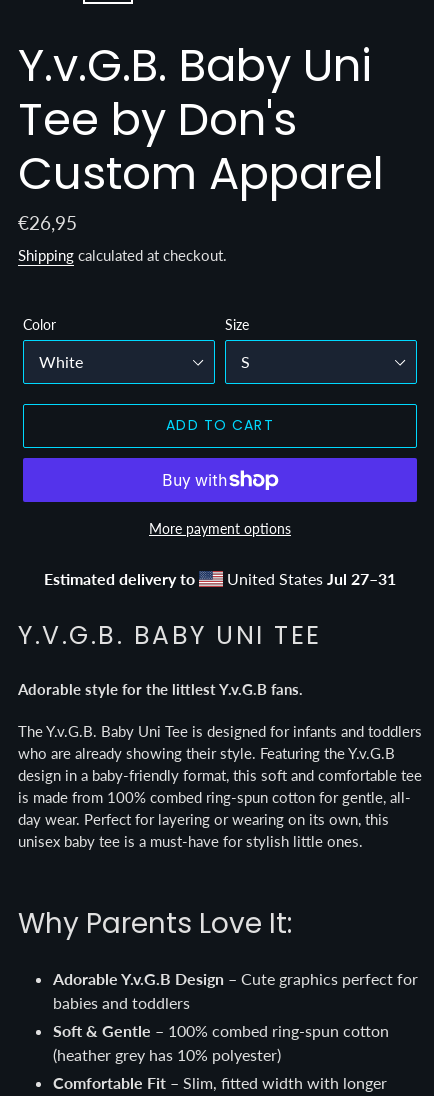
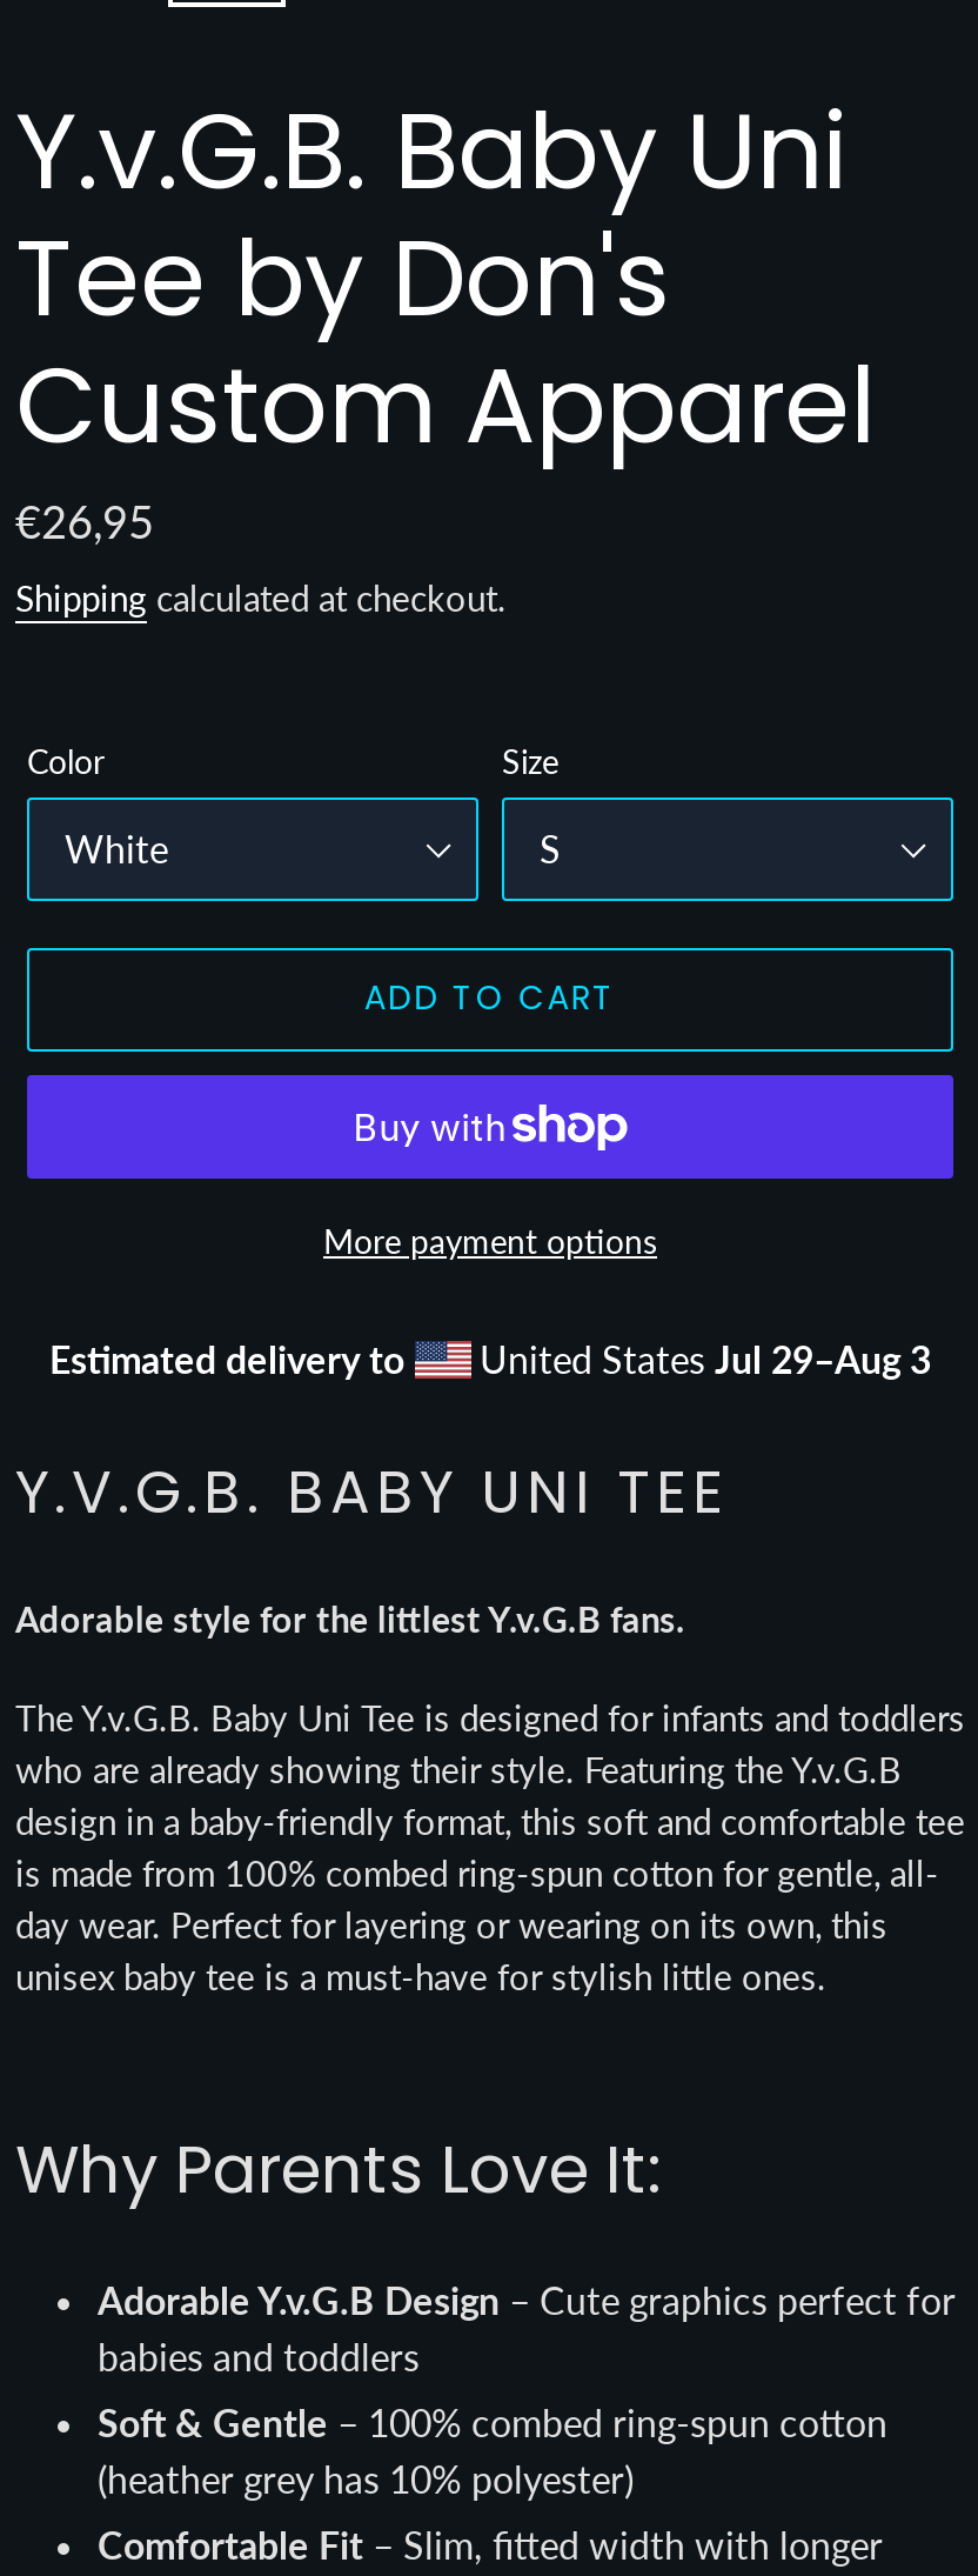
[223,569,396,588] United States Jul 27–31 -> [470,1336,931,1380] United States Jul 29–Aug 3

